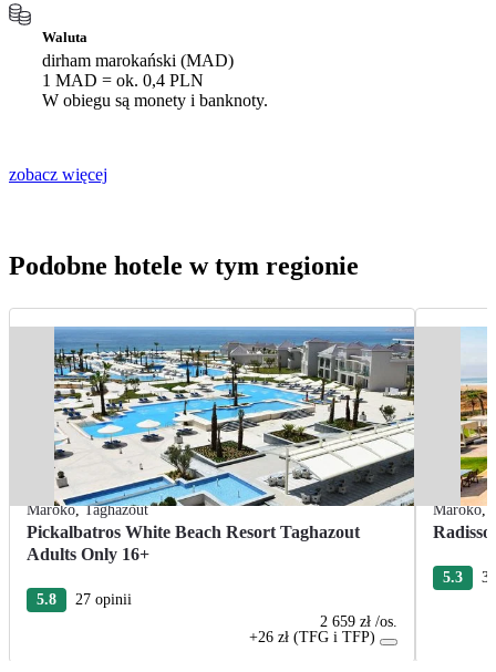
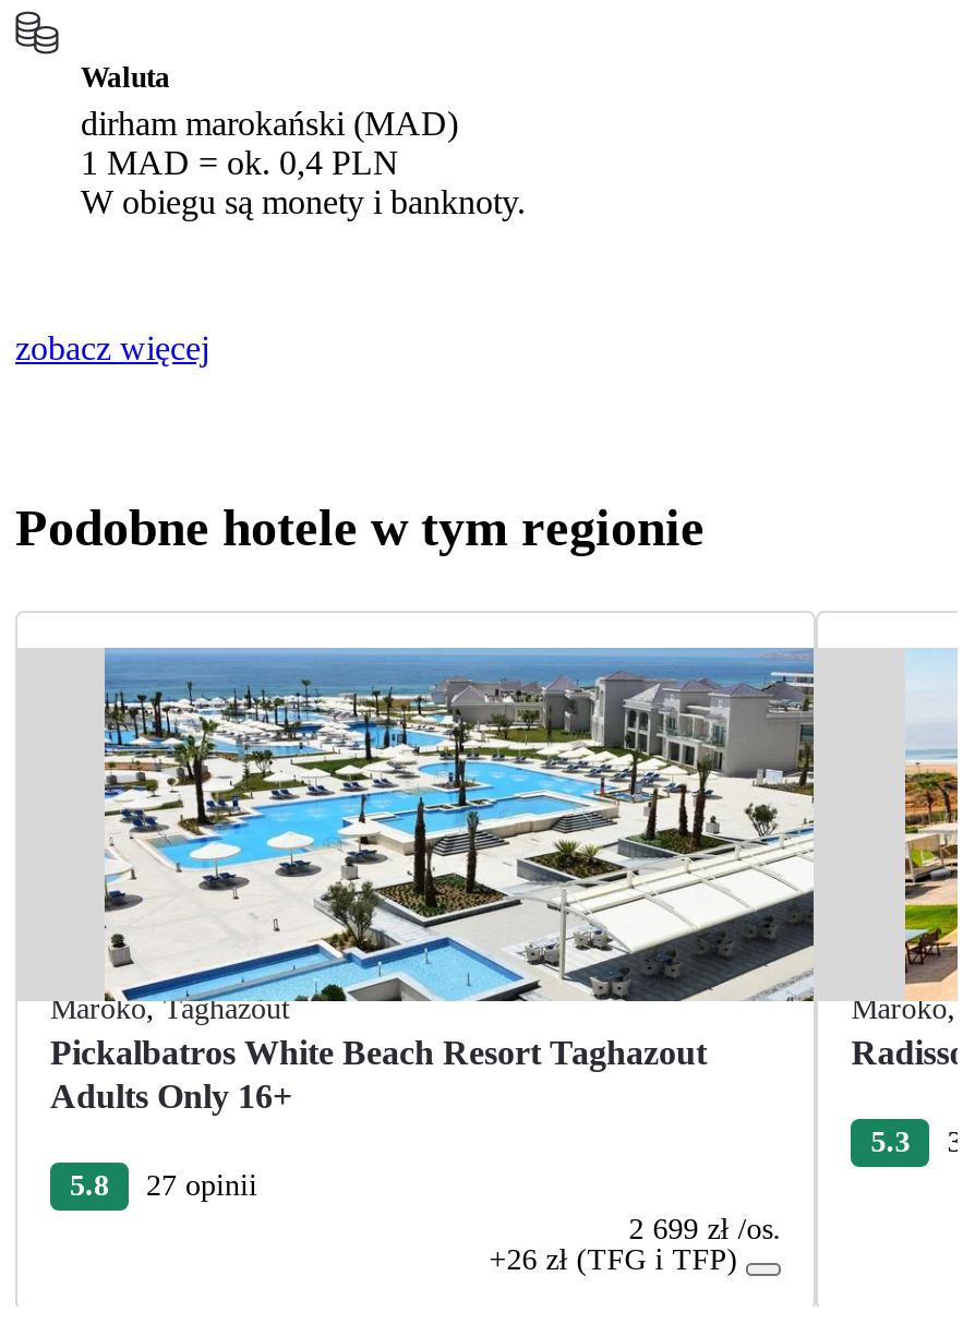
[320,613,398,630] 2 659 zł /os. -> [629,1212,781,1245] 2 699 zł /os.

